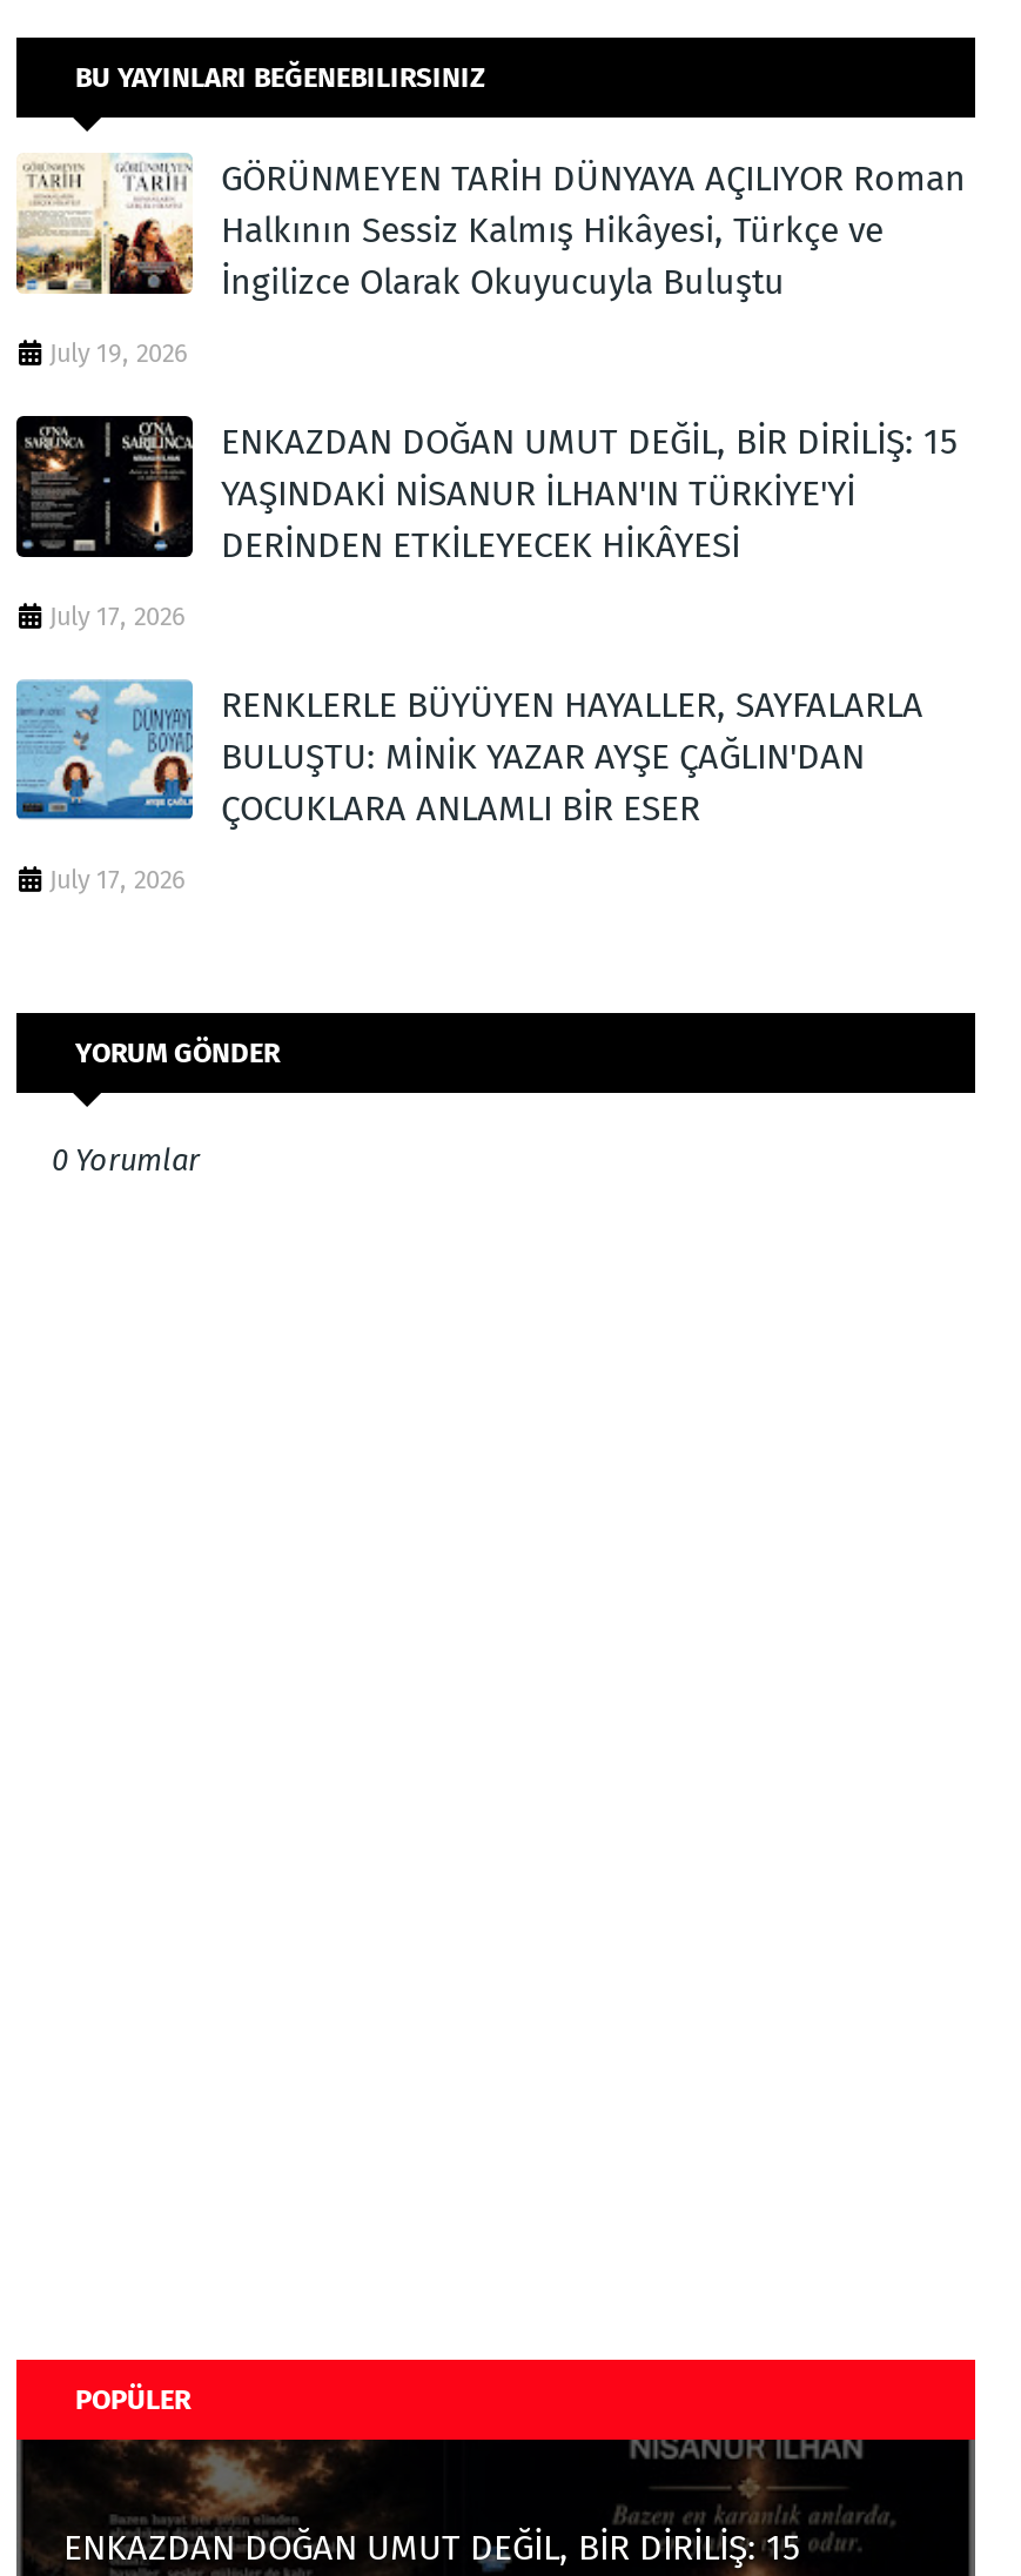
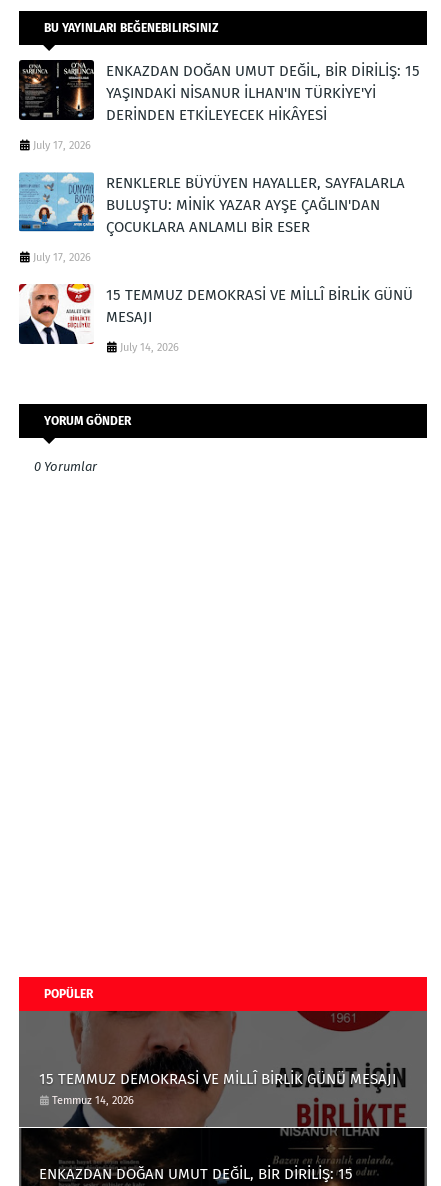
[14,153,966,369] [image] | GÖRÜNMEYEN TARİH DÜNYAYA AÇILIYOR Roman | Halkının Sessiz Kalmış Hikâyesi, Türkçe ve | İngilizce Olarak Okuyucuyla Buluştu | July 19, 2026 -> none
moved [14,414,959,896] -> [18,59,420,264]: [image] | ENKAZDAN DOĞAN UMUT DEĞİL, BİR DİRİLİŞ: 15 | YAŞINDAKİ NİSANUR İLHAN'IN TÜRKİYE'Yİ | ... | ÇOCUKLARA ANLAMLI BİR ESER | July 17, 2026
none -> [18,283,413,354] [image] | 15 TEMMUZ DEMOKRASİ VE MİLLÎ BİRLİK GÜNÜ | MESAJI | July 14, 2026
moved [52,1037,280,2416] -> [34,414,131,1001]: YORUM GÖNDER | 0 Yorumlar | POPÜLER
none -> [19,1010,427,1129] [image] | 15 TEMMUZ DEMOKRASİ VE MİLLÎ BİRLİK GÜNÜ MESAJI | Temmuz 14, 2026

